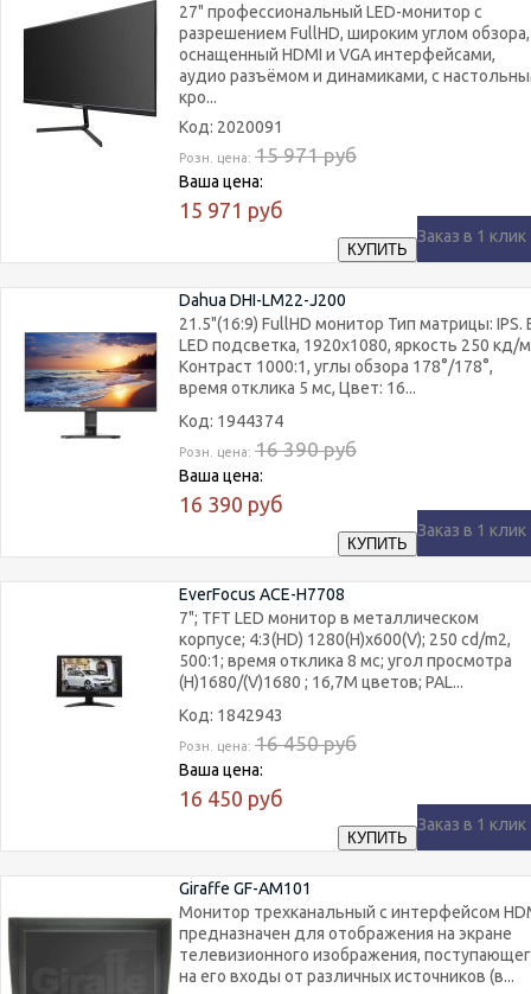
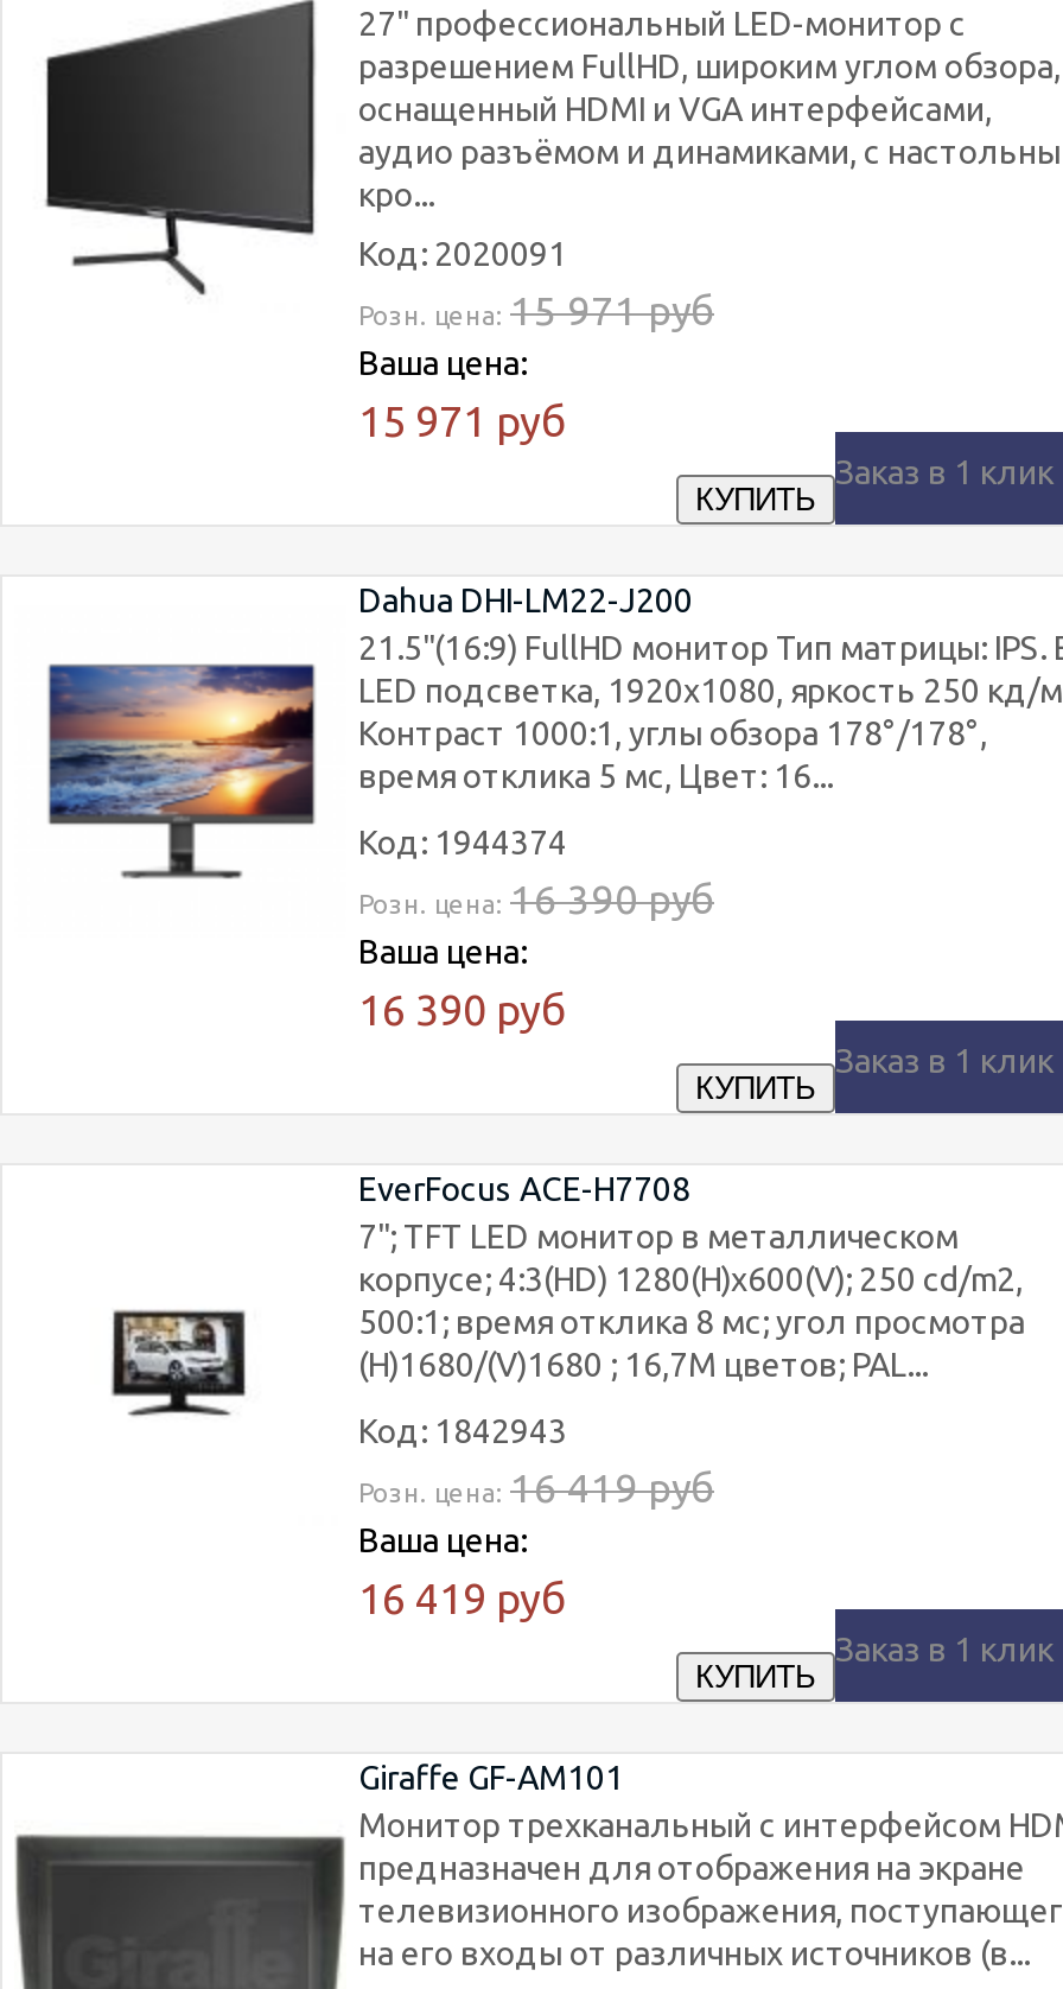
[179,732,357,754] Розн. цена: 16 450руб -> [358,1464,714,1510] Розн. цена: 16 419руб
[179,786,283,810] 16 450 руб -> [358,1574,567,1621] 16 419 руб

